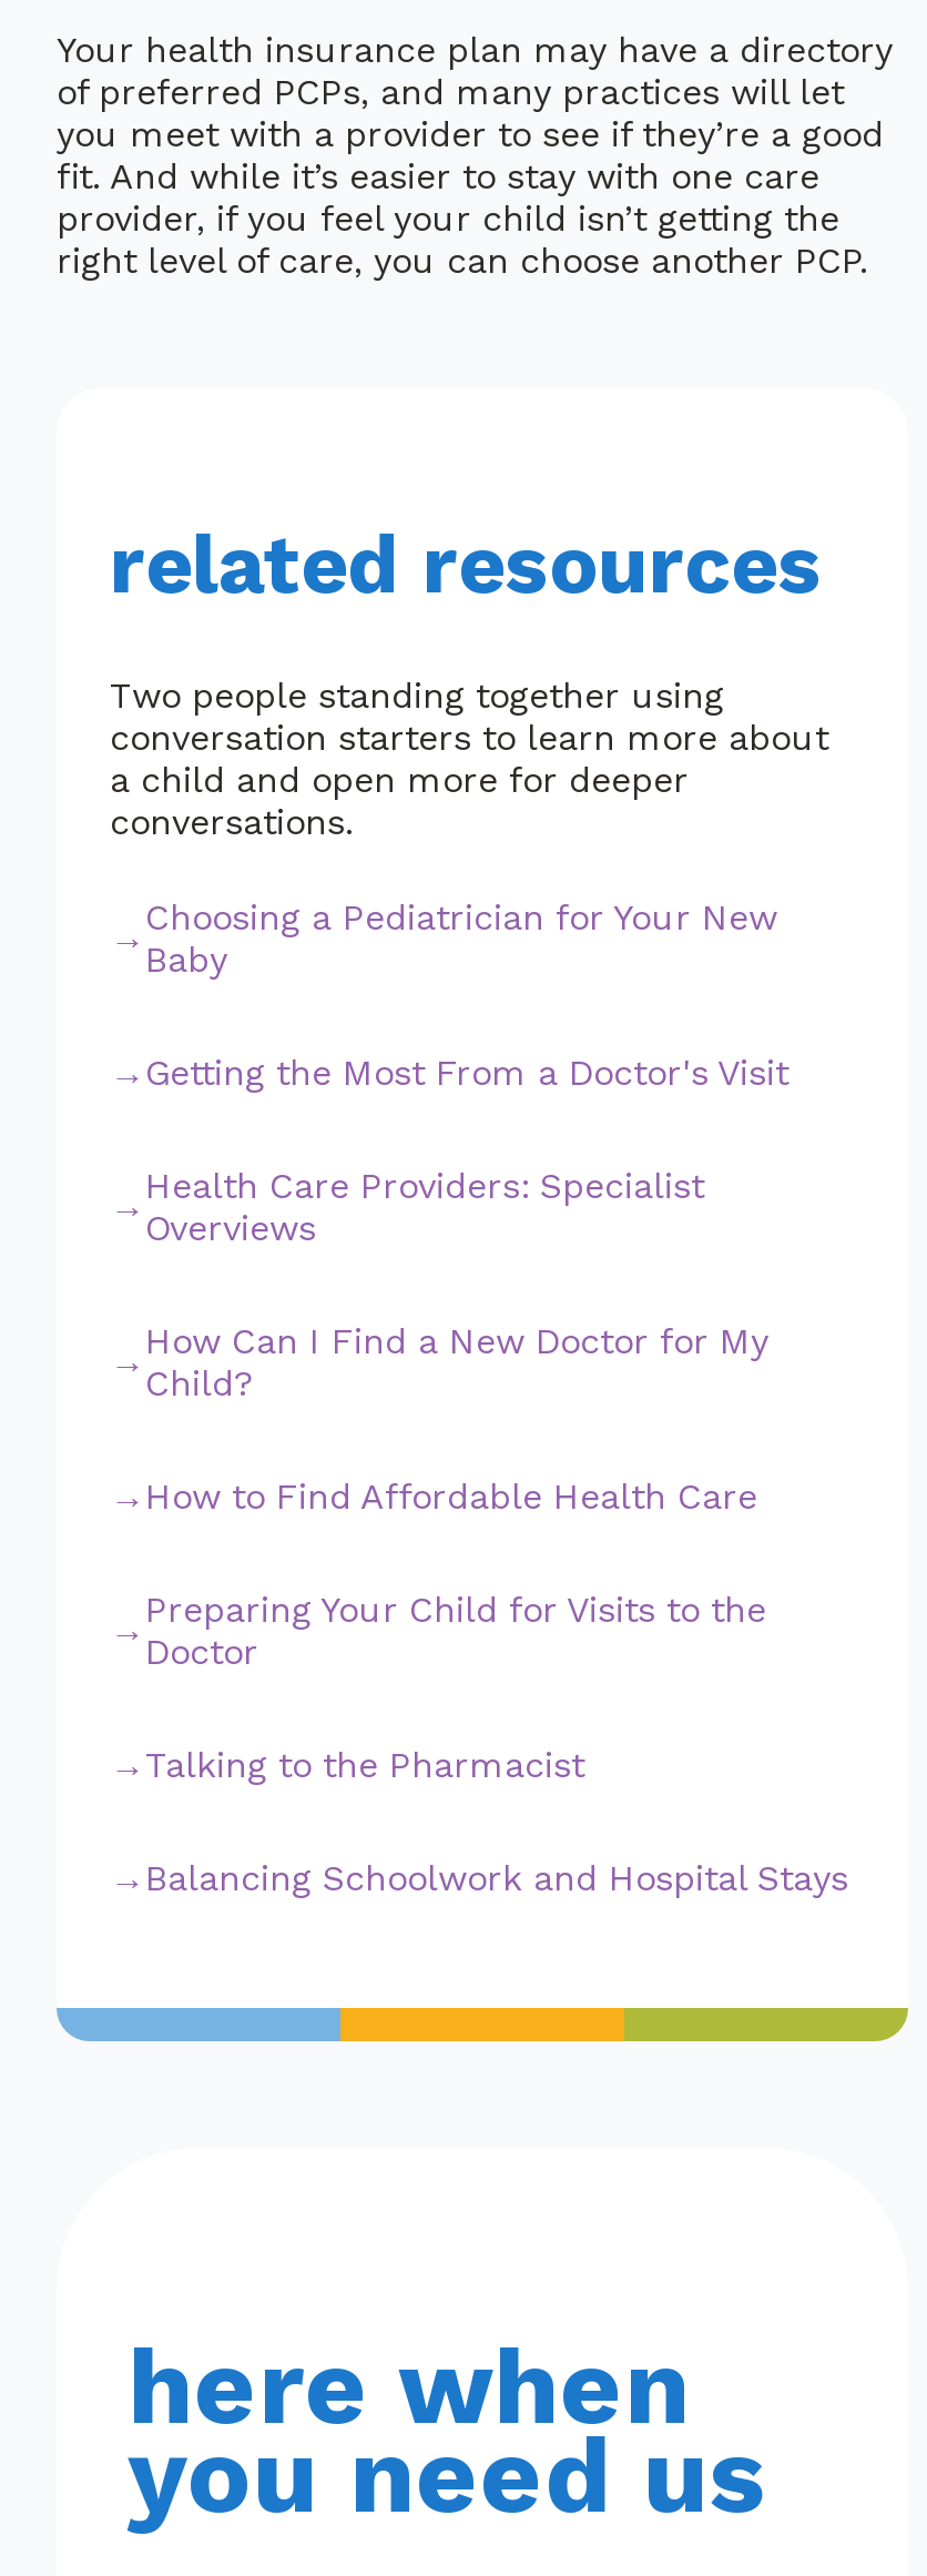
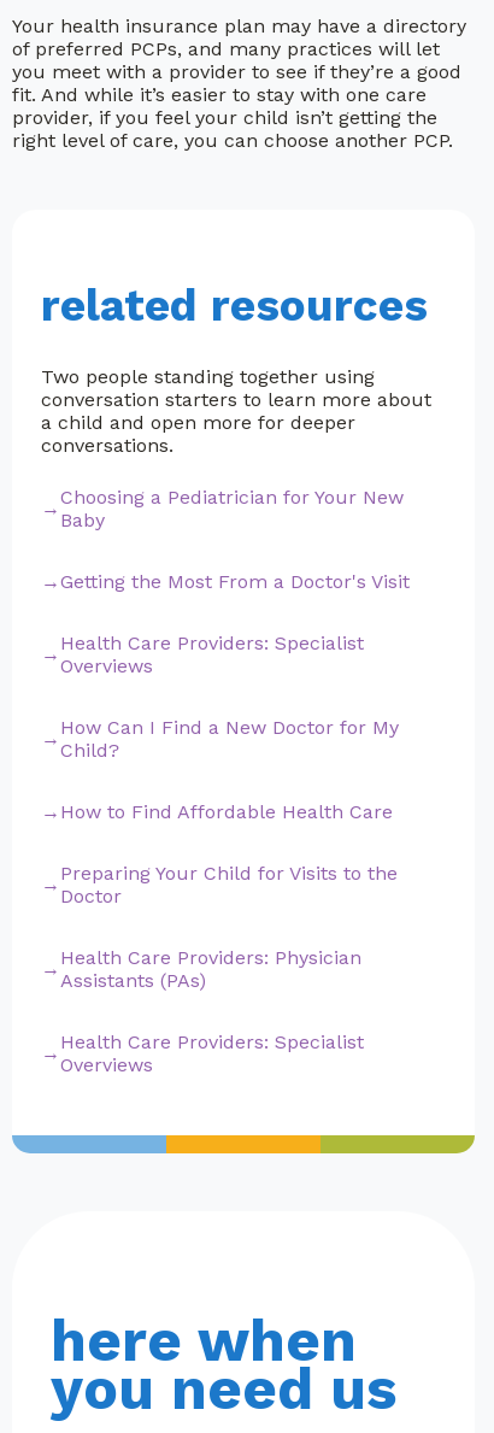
[145,1744,584,1786] Talking to the Pharmacist -> [60,946,361,992] Health Care Providers: Physician | Assistants (PAs)
[145,1857,848,1899] Balancing Schoolwork and Hospital Stays -> [60,1030,364,1076] Health Care Providers: Specialist | Overviews

